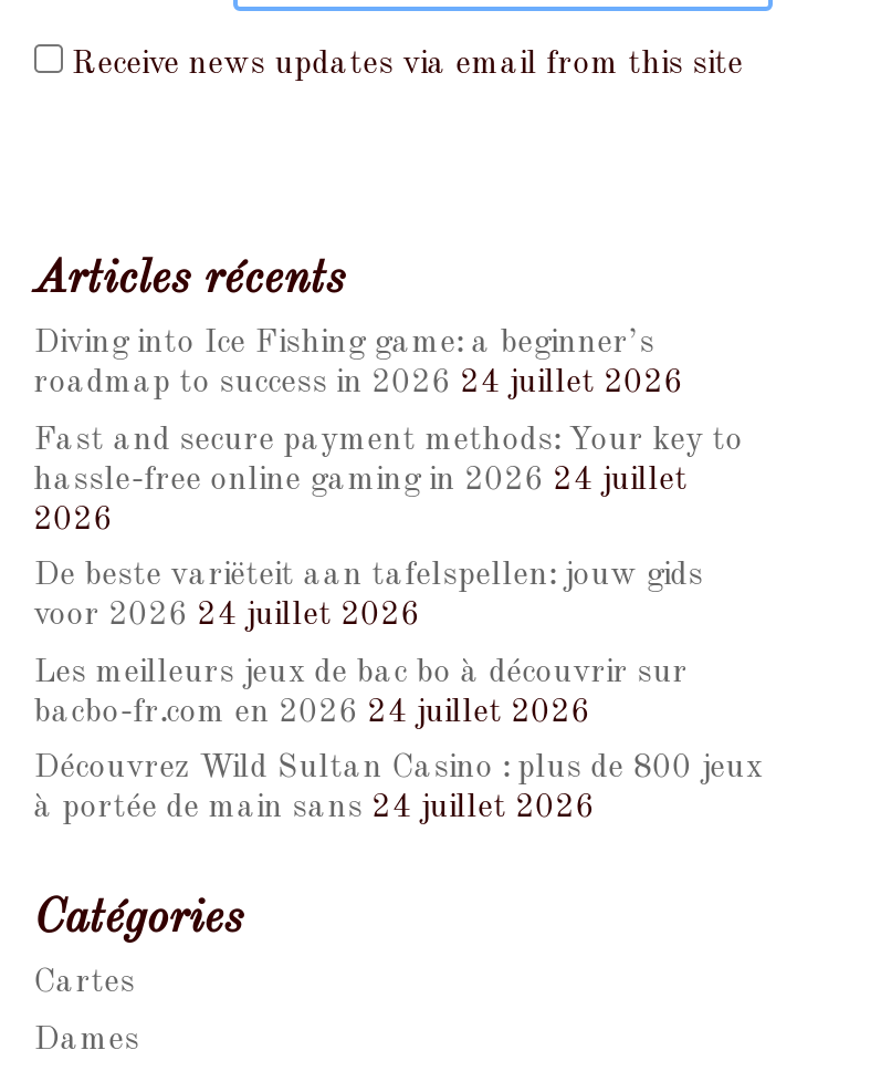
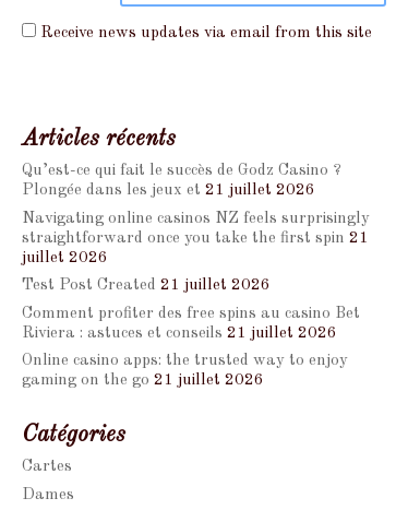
[34,327,684,401] Diving into Ice Fishing game: a beginner’s | roadmap to success in 2026 24 juillet 2026 -> [22,163,341,199] Qu’est-ce qui fait le succès de Godz Casino ? | Plongée dans les jeux et 21 juillet 2026
[34,424,743,537] Fast and secure payment methods: Your key to | hassle-free online gaming in 2026 24 juillet | 2026 -> [22,210,370,266] Navigating online casinos NZ feels surprisingly | straightforward once you take the first spin 21 | juillet 2026
[34,560,704,633] De beste variëteit aan tafelspellen: jouw gids | voor 2026 24 juillet 2026 -> [22,277,270,294] Test Post Created 21 juillet 2026
[34,656,688,729] Les meilleurs jeux de bac bo à découvrir sur | bacbo-fr.com en 2026 24 juillet 2026 -> [22,305,360,341] Comment profiter des free spins au casino Bet | Riviera : astuces et conseils 21 juillet 2026
[34,752,763,825] Découvrez Wild Sultan Casino : plus de 800 jeux | à portée de main sans 24 juillet 2026 -> [22,353,348,389] Online casino apps: the trusted way to enjoy | gaming on the go 21 juillet 2026

